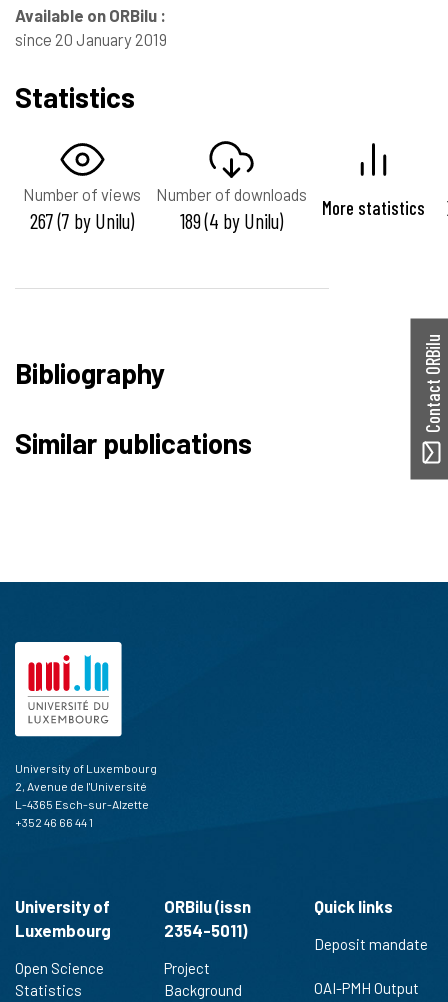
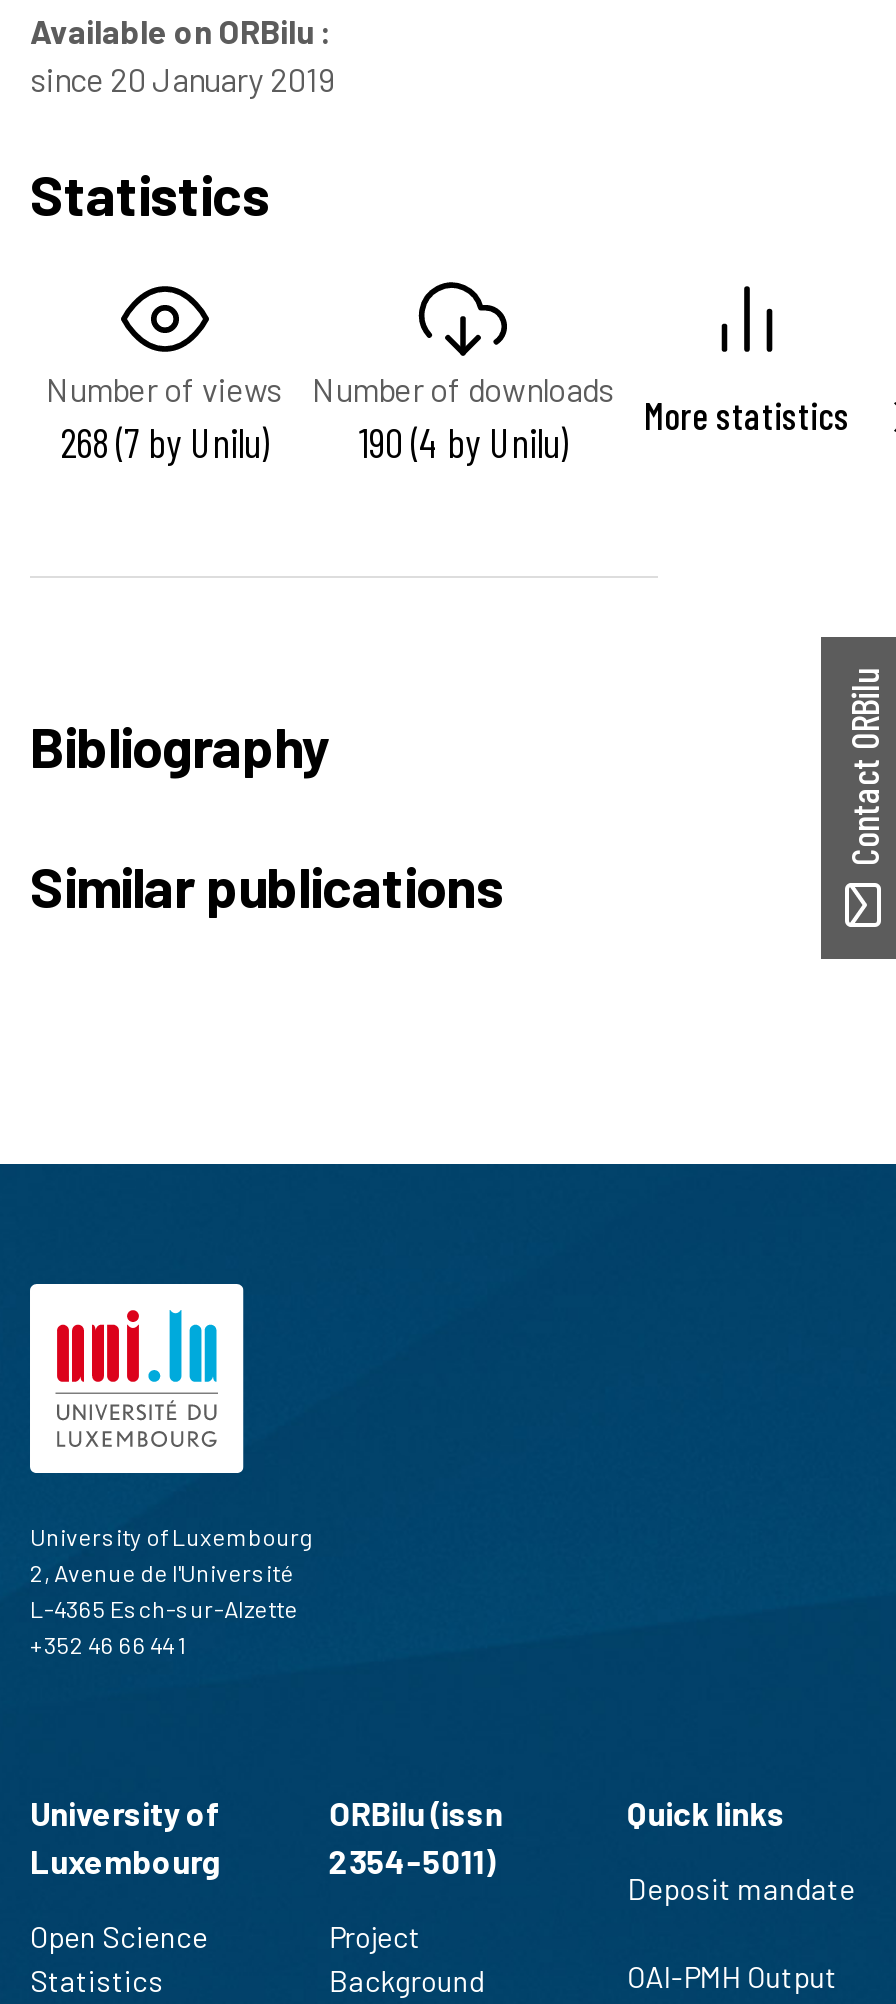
[30,207,134,232] 267 (7 by Unilu) -> [60,415,268,465] 268 (7 by Unilu)
[180,207,283,232] 189 (4 by Unilu) -> [359,415,567,465] 190 (4 by Unilu)

